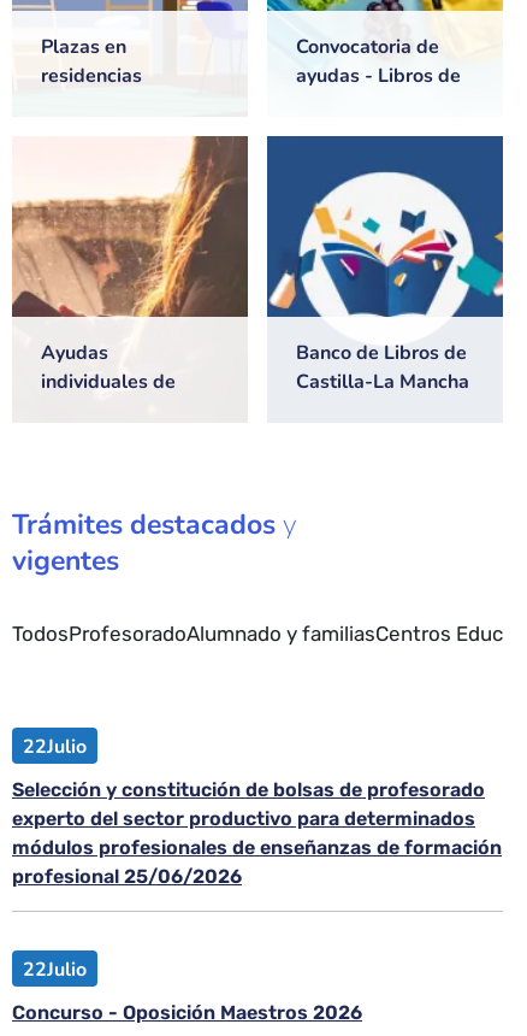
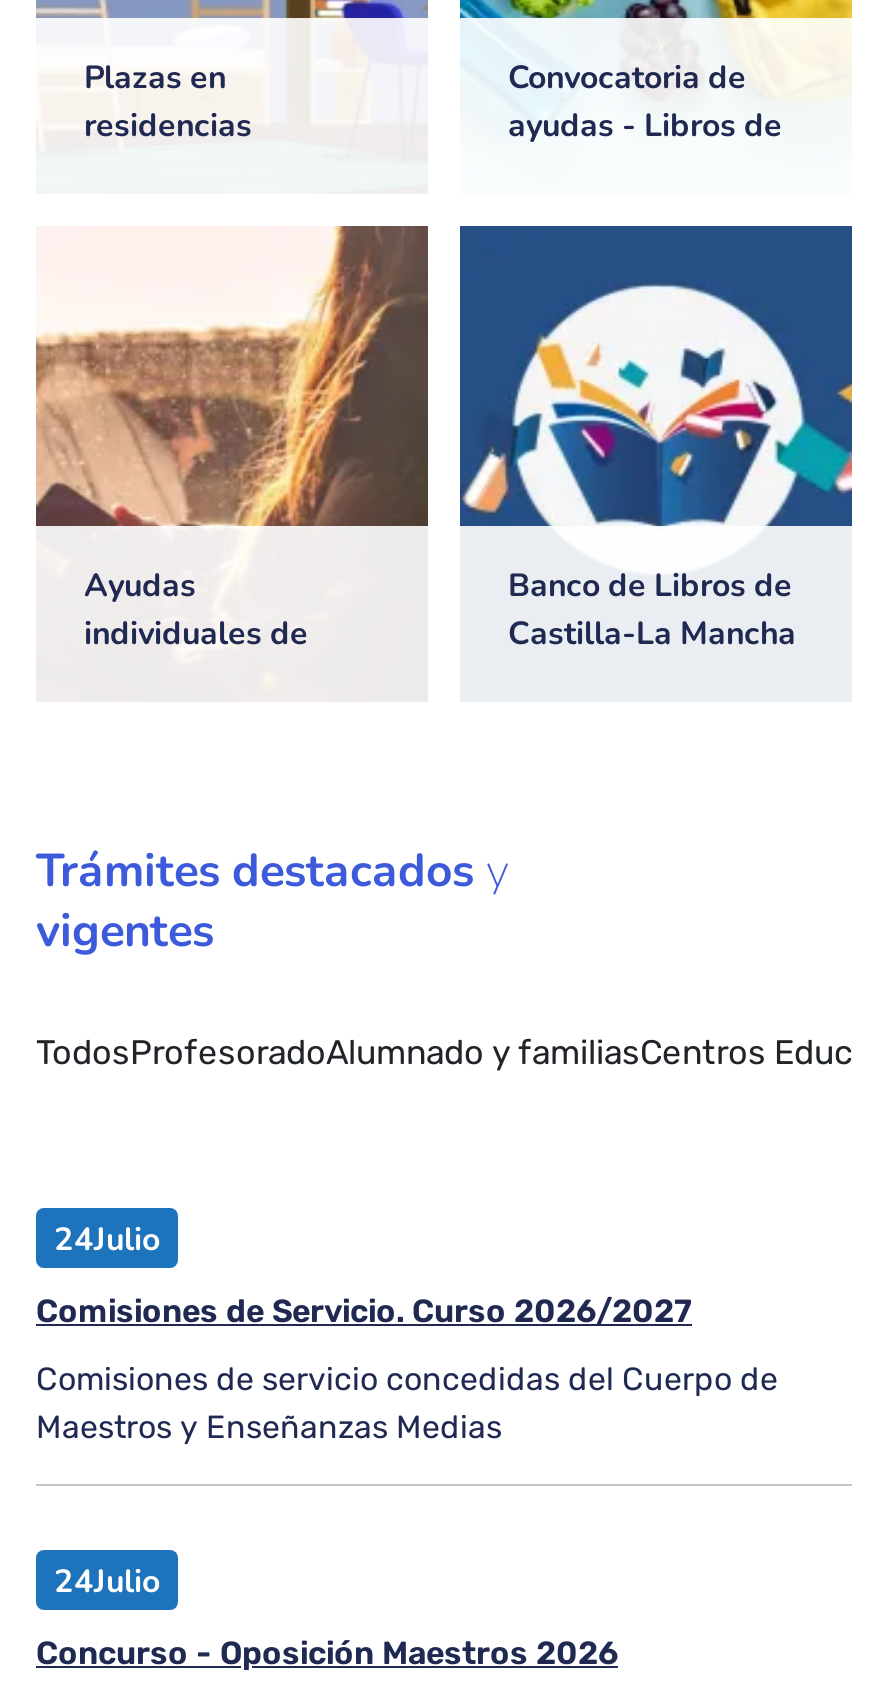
[12,733,502,887] 22Julio | Selección y constitución de bolsas de profesorado | experto del sector productivo para determinados | módulos profesionales de enseñanzas de formación | profesional 25/06/2026 -> [36,1217,778,1445] 24Julio | Comisiones de Servicio. Curso 2026/2027 | Comisiones de servicio concedidas del Cuerpo de | Maestros y Enseñanzas Medias
[23,956,87,983] 22Julio -> [54,1559,160,1603] 24Julio

